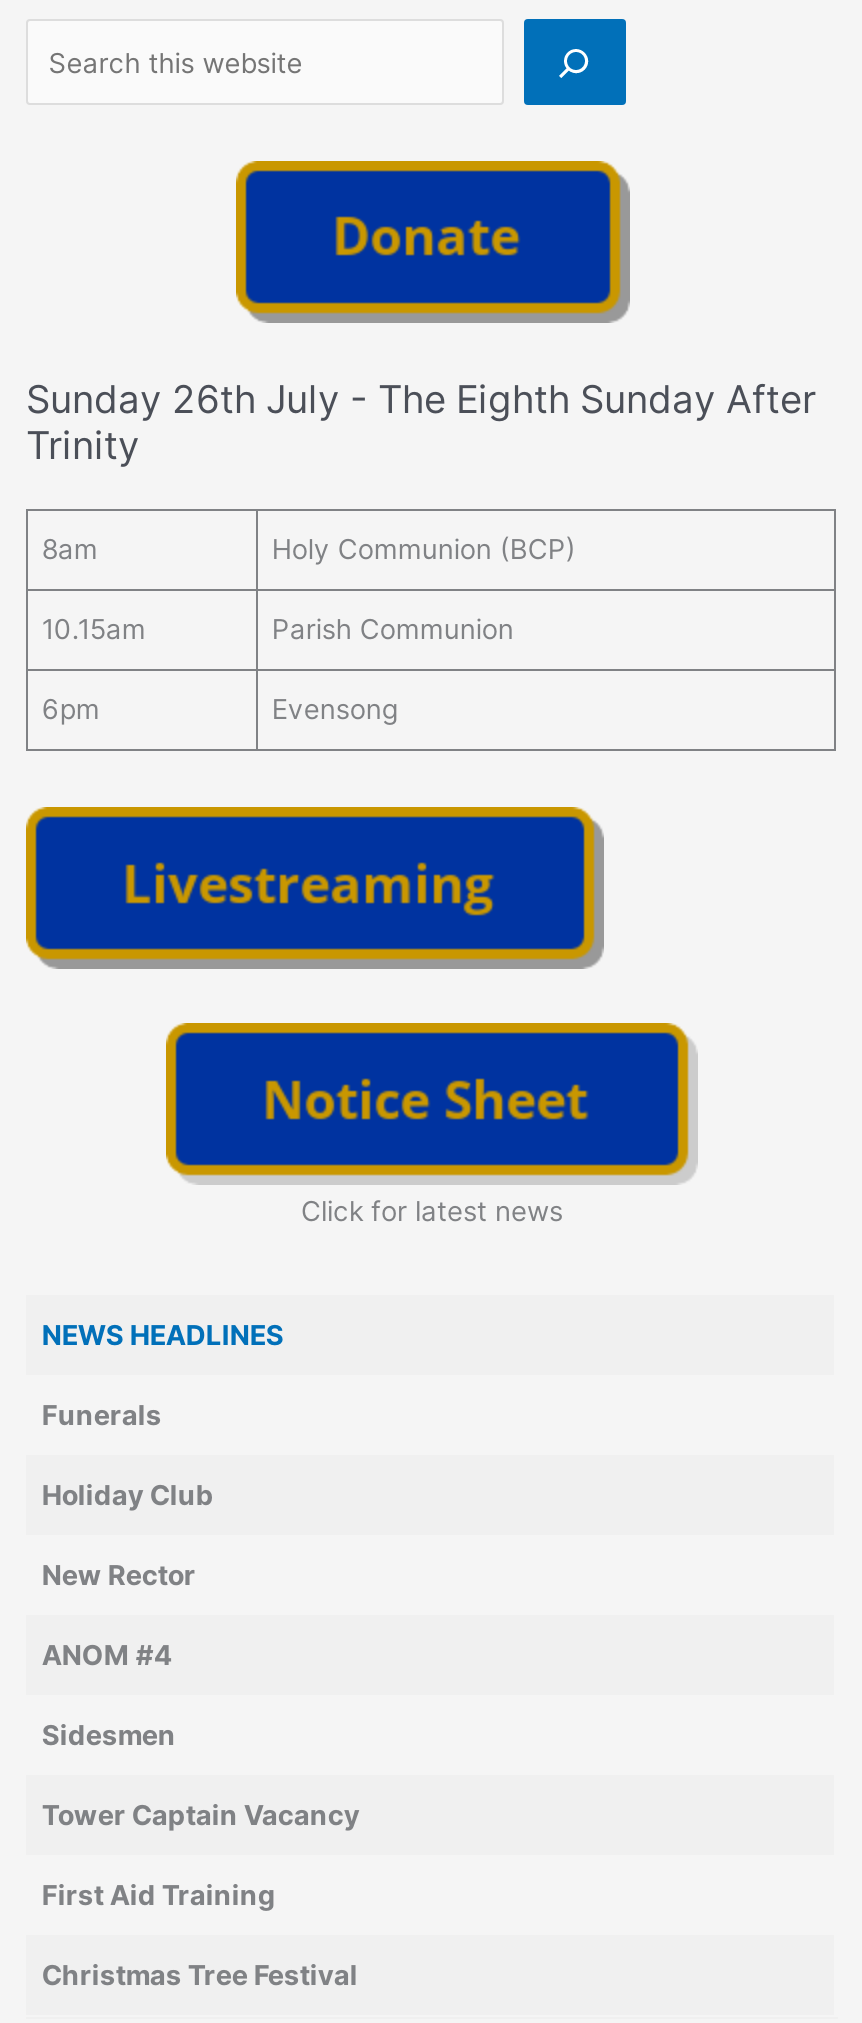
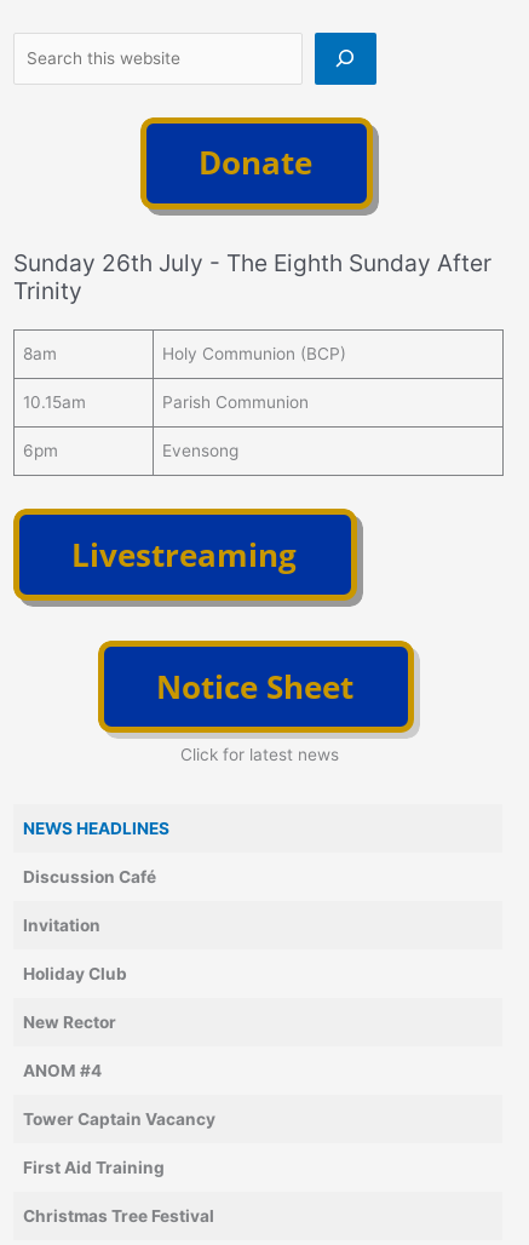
[42,1398,162,1430] Funerals -> [23,867,156,935] Discussion Café | Invitation
moved [42,1478,214,1670] -> [23,964,127,1080]: Holiday Club | New Rector | ANOM #4
[42,1718,176,1750] Sidesmen -> none

